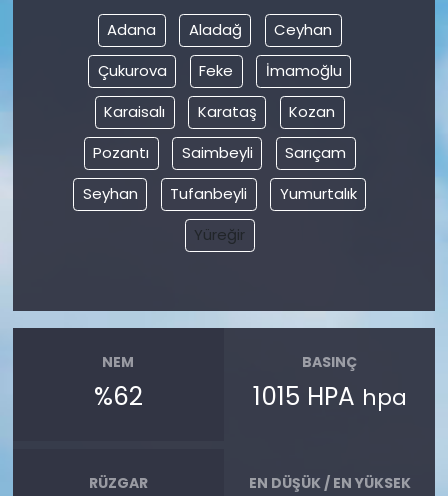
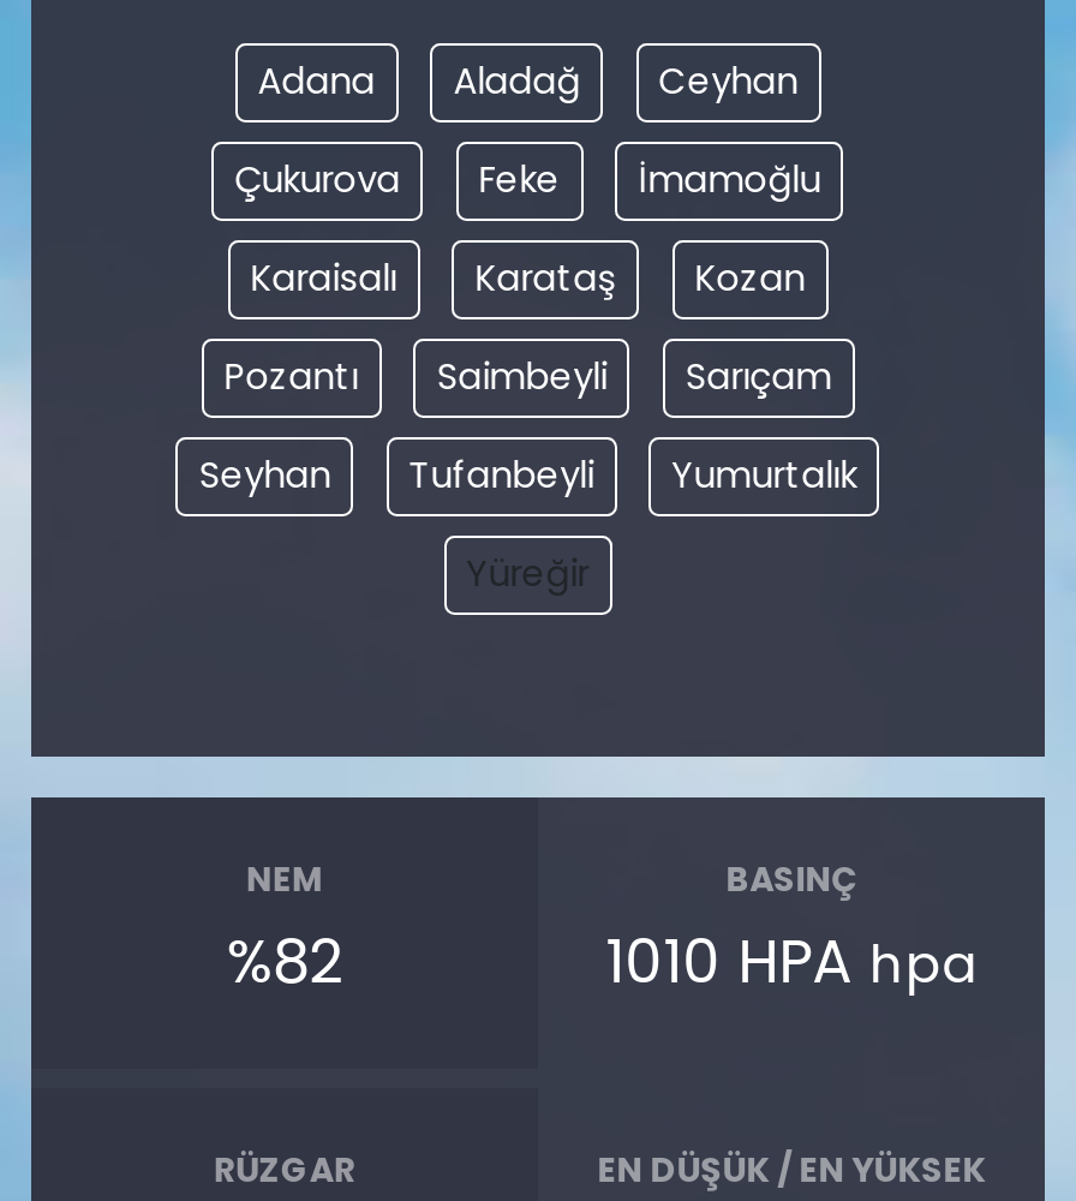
[94,379,143,414] %62 -> [227,920,342,1004] %82
[253,379,407,414] 1015 HPA hpa -> [605,920,978,1004] 1010 HPA hpa

